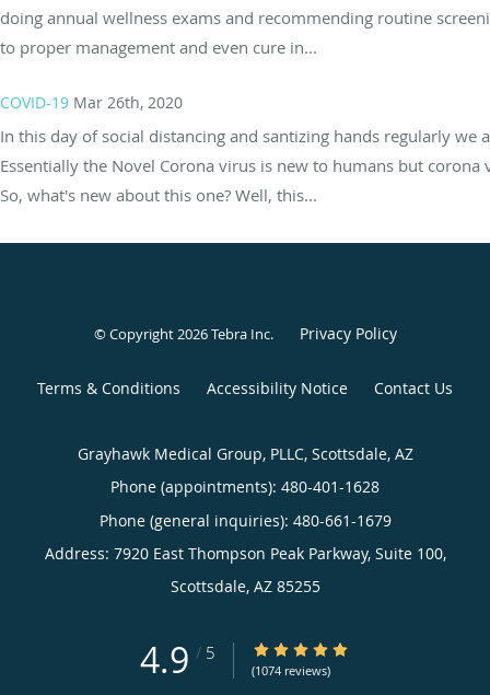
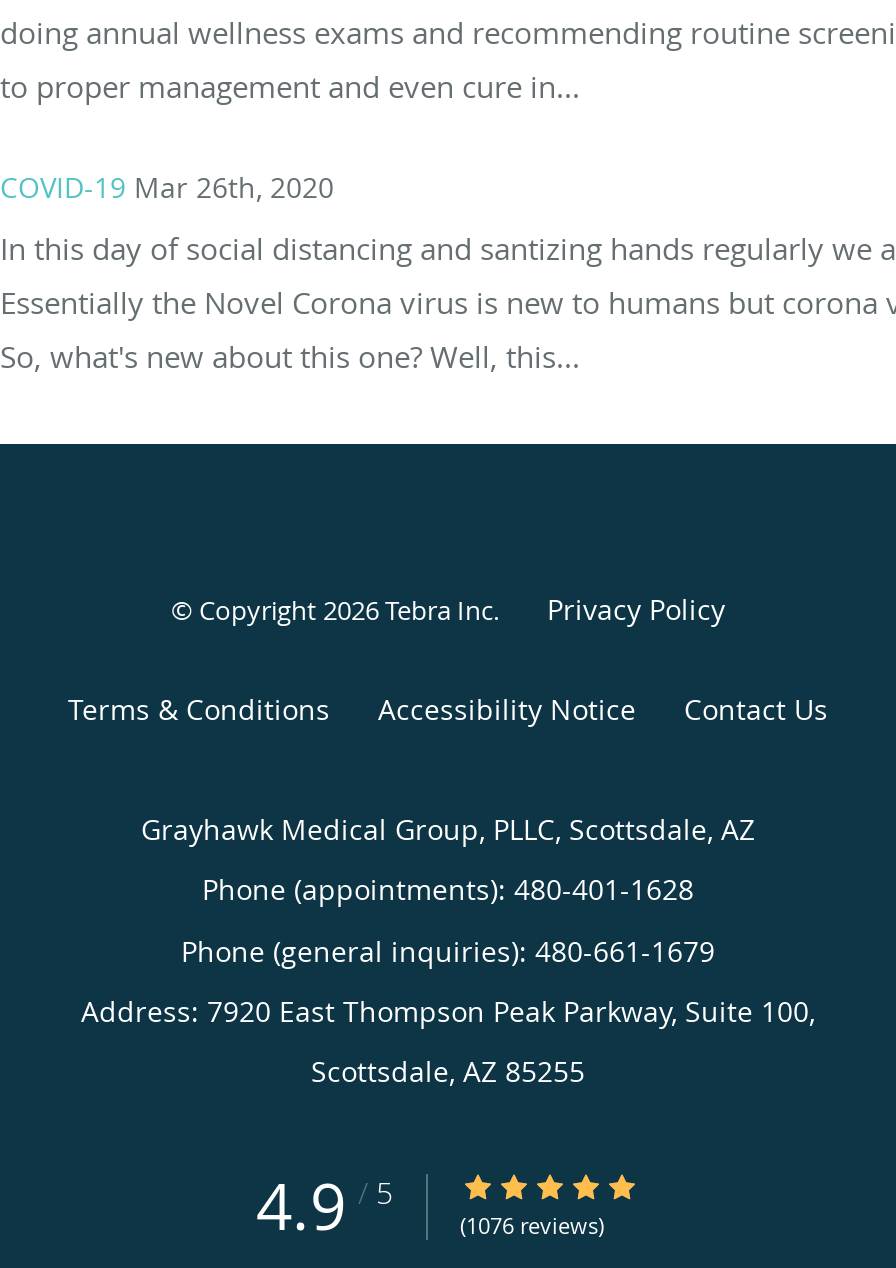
[252,662,330,678] (1074 reviews) -> [460,1210,604,1240] (1076 reviews)

